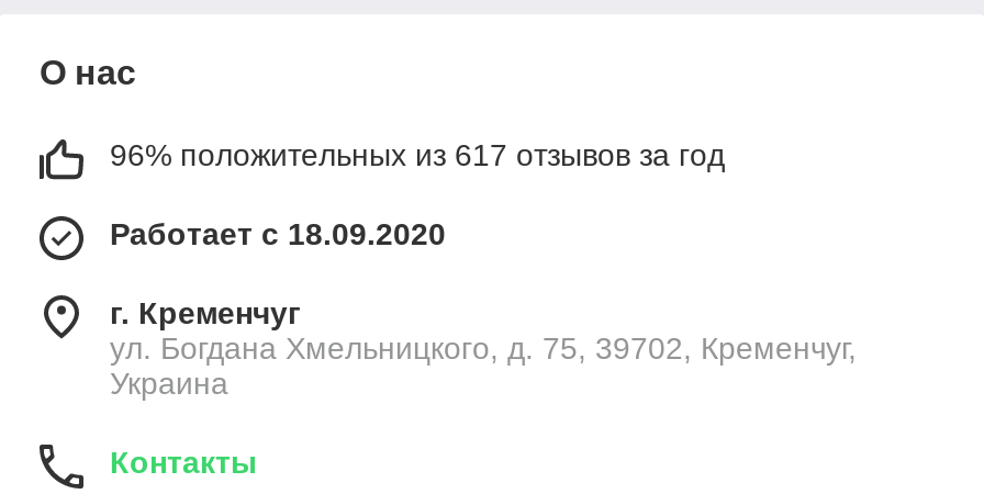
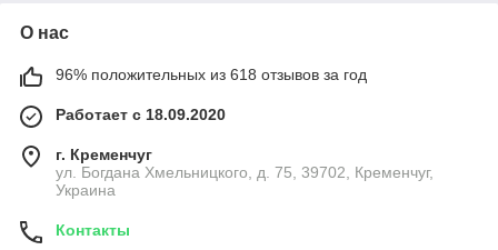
[110,137,725,172] 96% положительных из 617 отзывов за год -> [56,65,367,83] 96% положительных из 618 отзывов за год

